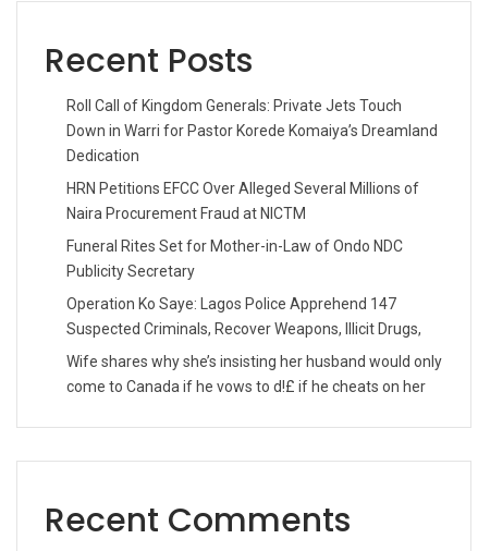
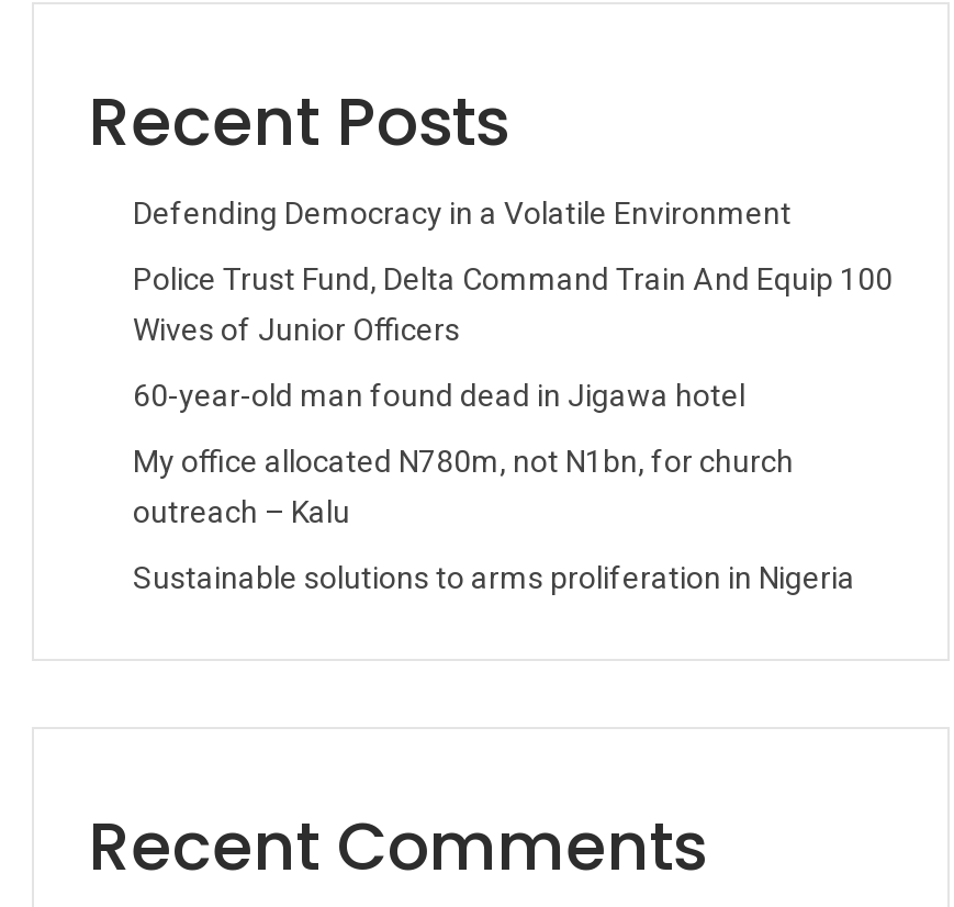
[66,97,438,164] Roll Call of Kingdom Generals: Private Jets Touch | Down in Warri for Pastor Korede Komaiya’s Dreamland | Dedication -> [133,195,792,230] Defending Democracy in a Volatile Environment
[66,179,419,222] HRN Petitions EFCC Over Alleged Several Millions of | Naira Procurement Fraud at NICTM -> [133,261,893,346] Police Trust Fund, Delta Command Train And Equip 100 | Wives of Junior Officers
[66,237,403,280] Funeral Rites Set for Mother-in-Law of Ondo NDC | Publicity Secretary -> [133,377,745,412] 60-year-old man found dead in Jigawa hotel
[66,295,428,337] Operation Ko Saye: Lagos Police Apprehend 147 | Suspected Criminals, Recover Weapons, Illicit Drugs, -> [133,443,794,529] My office allocated N780m, not N1bn, for church | outreach – Kalu
[66,352,442,395] Wife shares why she’s insisting her husband would only | come to Canada if he vows to d!£ if he cheats on her -> [133,559,855,594] Sustainable solutions to arms proliferation in Nigeria

